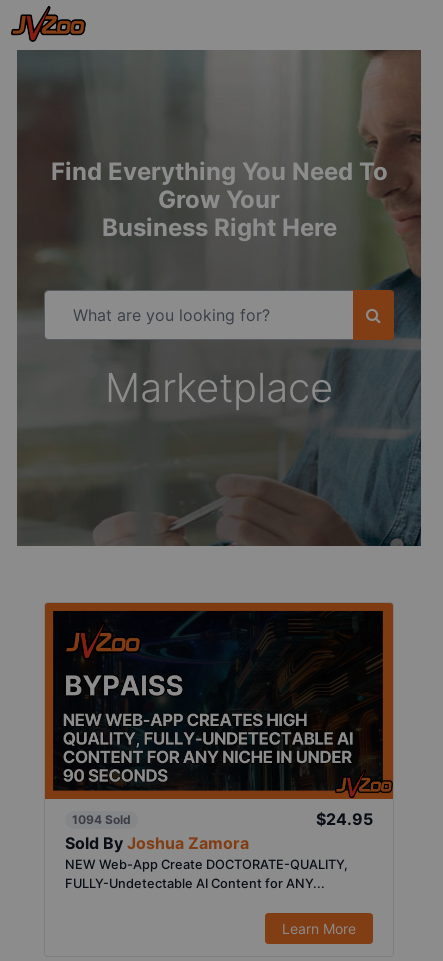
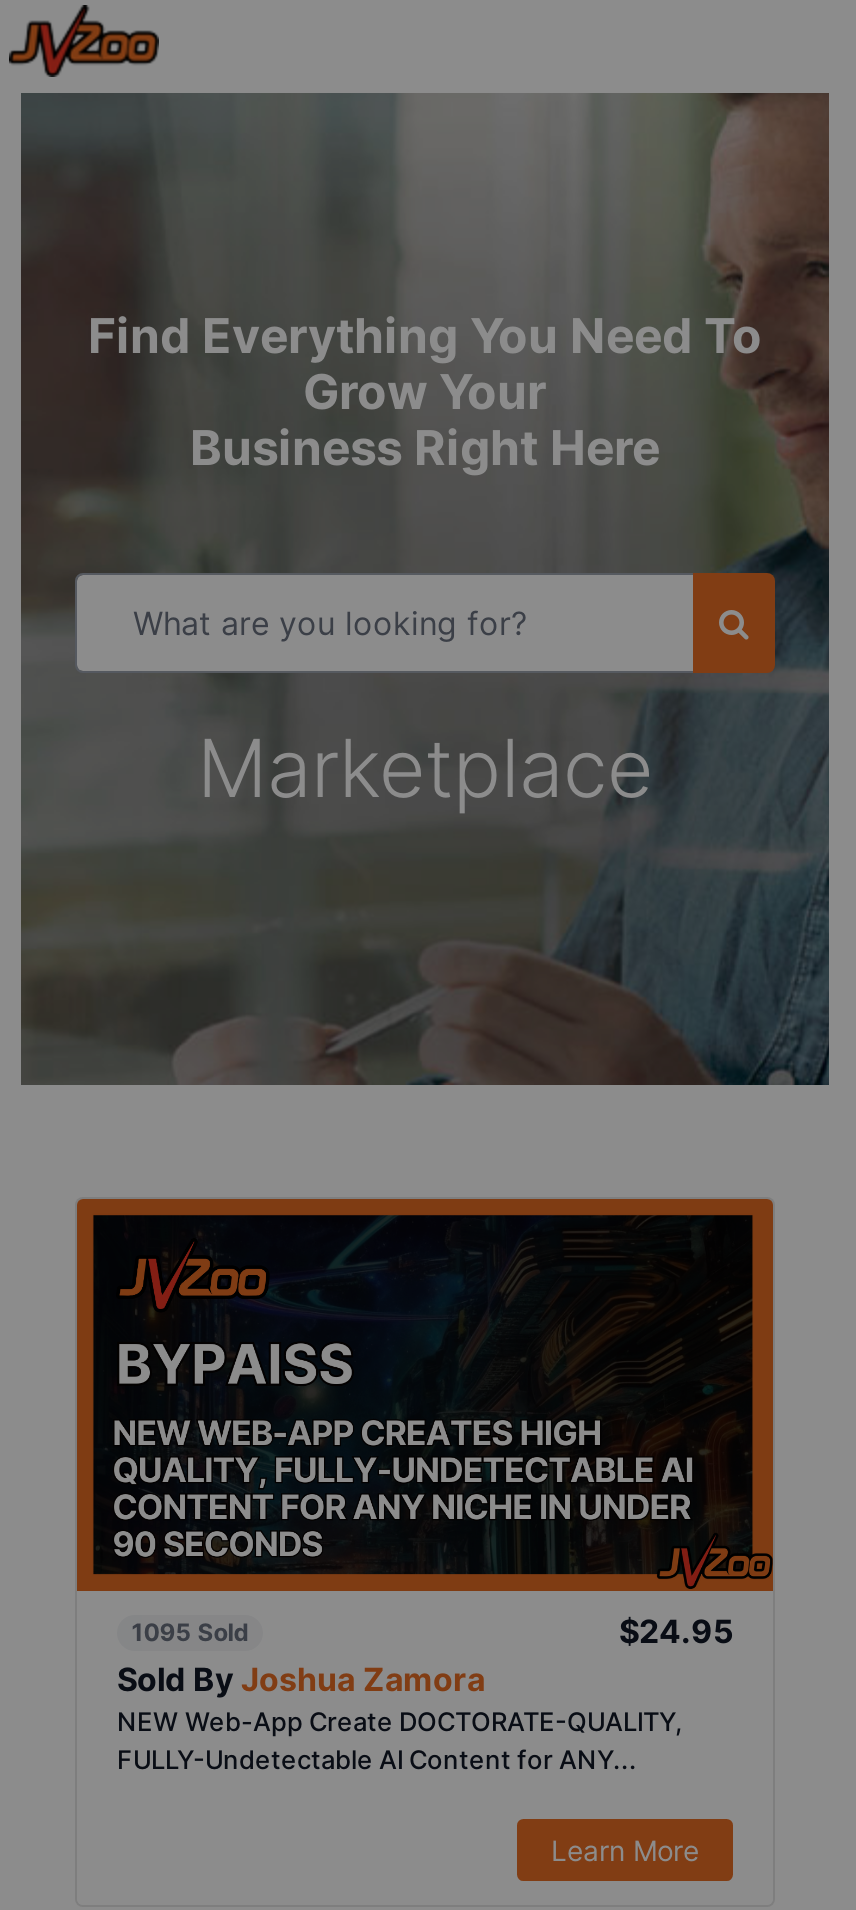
[72,812,131,827] 1094 Sold -> [131,1617,249,1647] 1095 Sold

